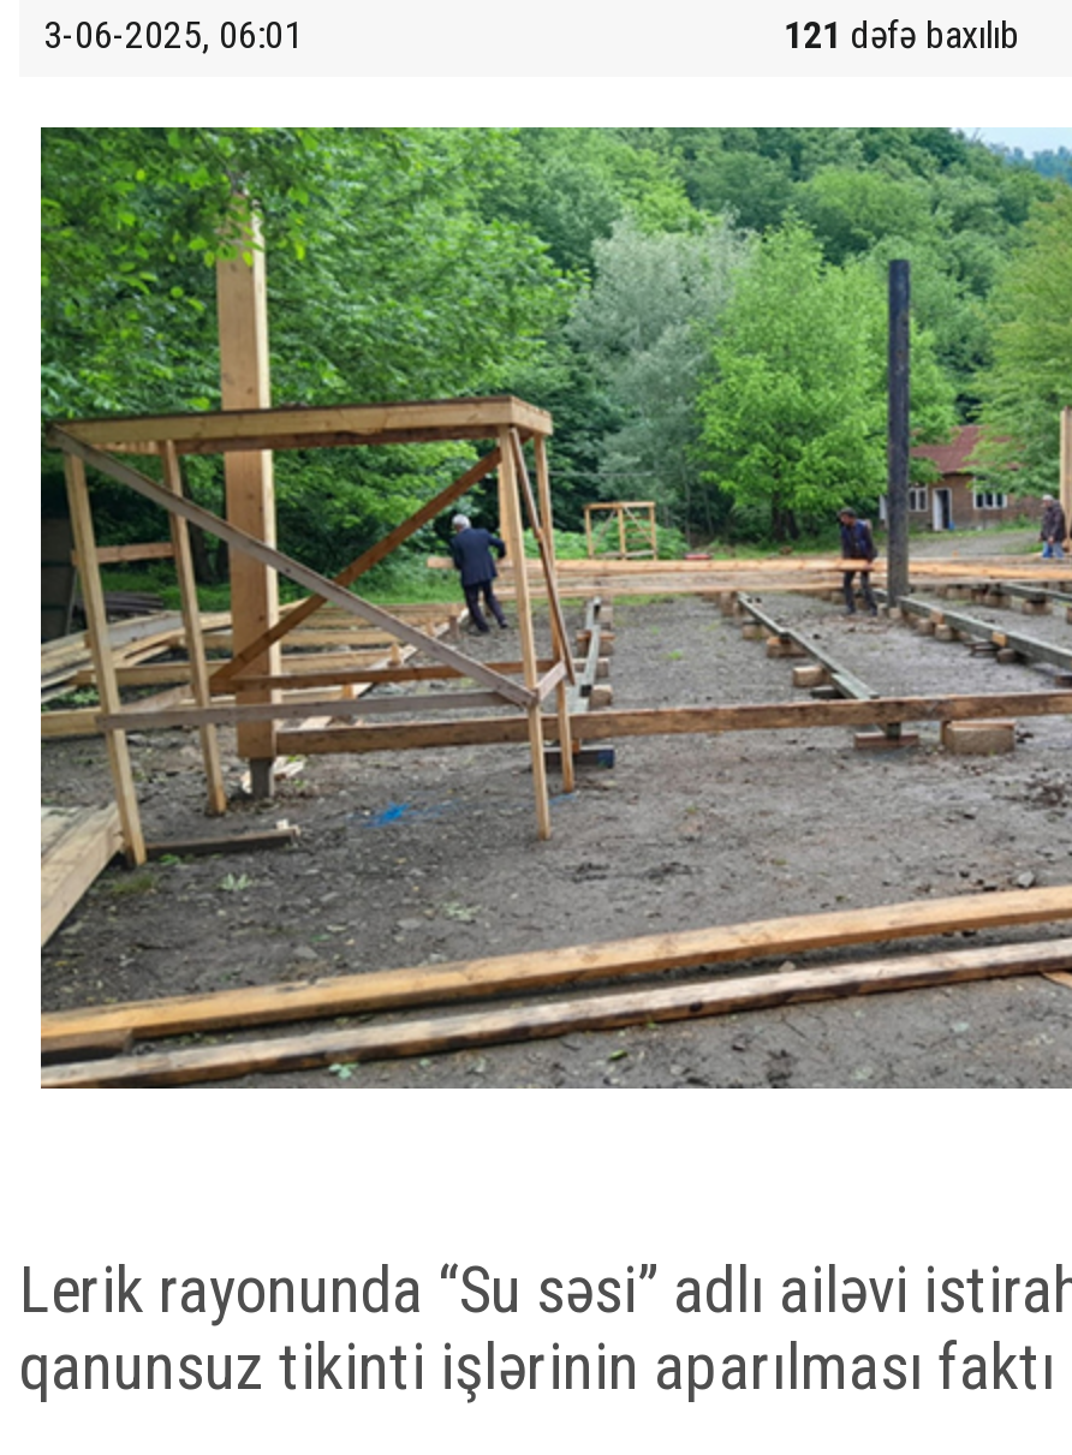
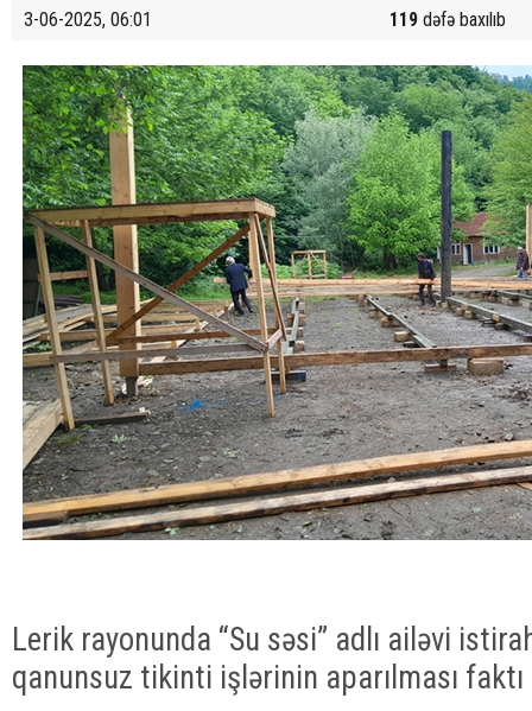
[784,12,1019,58] 121 dəfə baxılıb -> [389,8,506,31] 119 dəfə baxılıb

